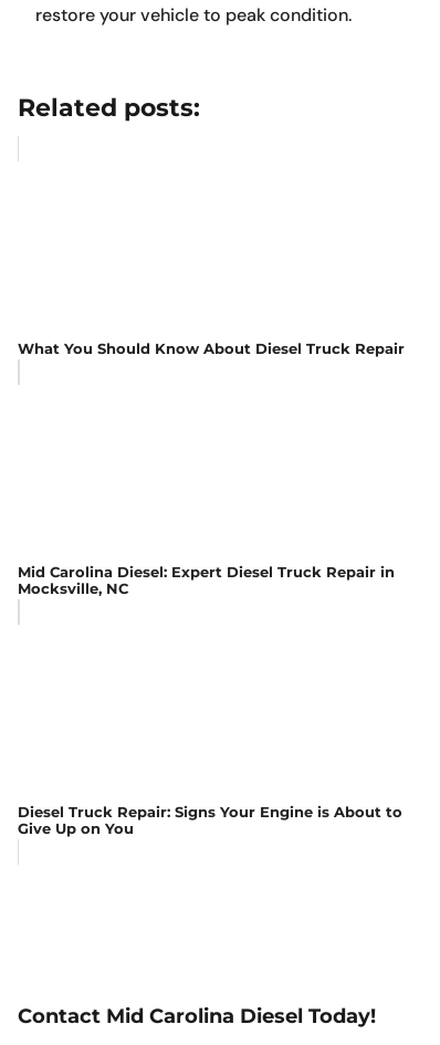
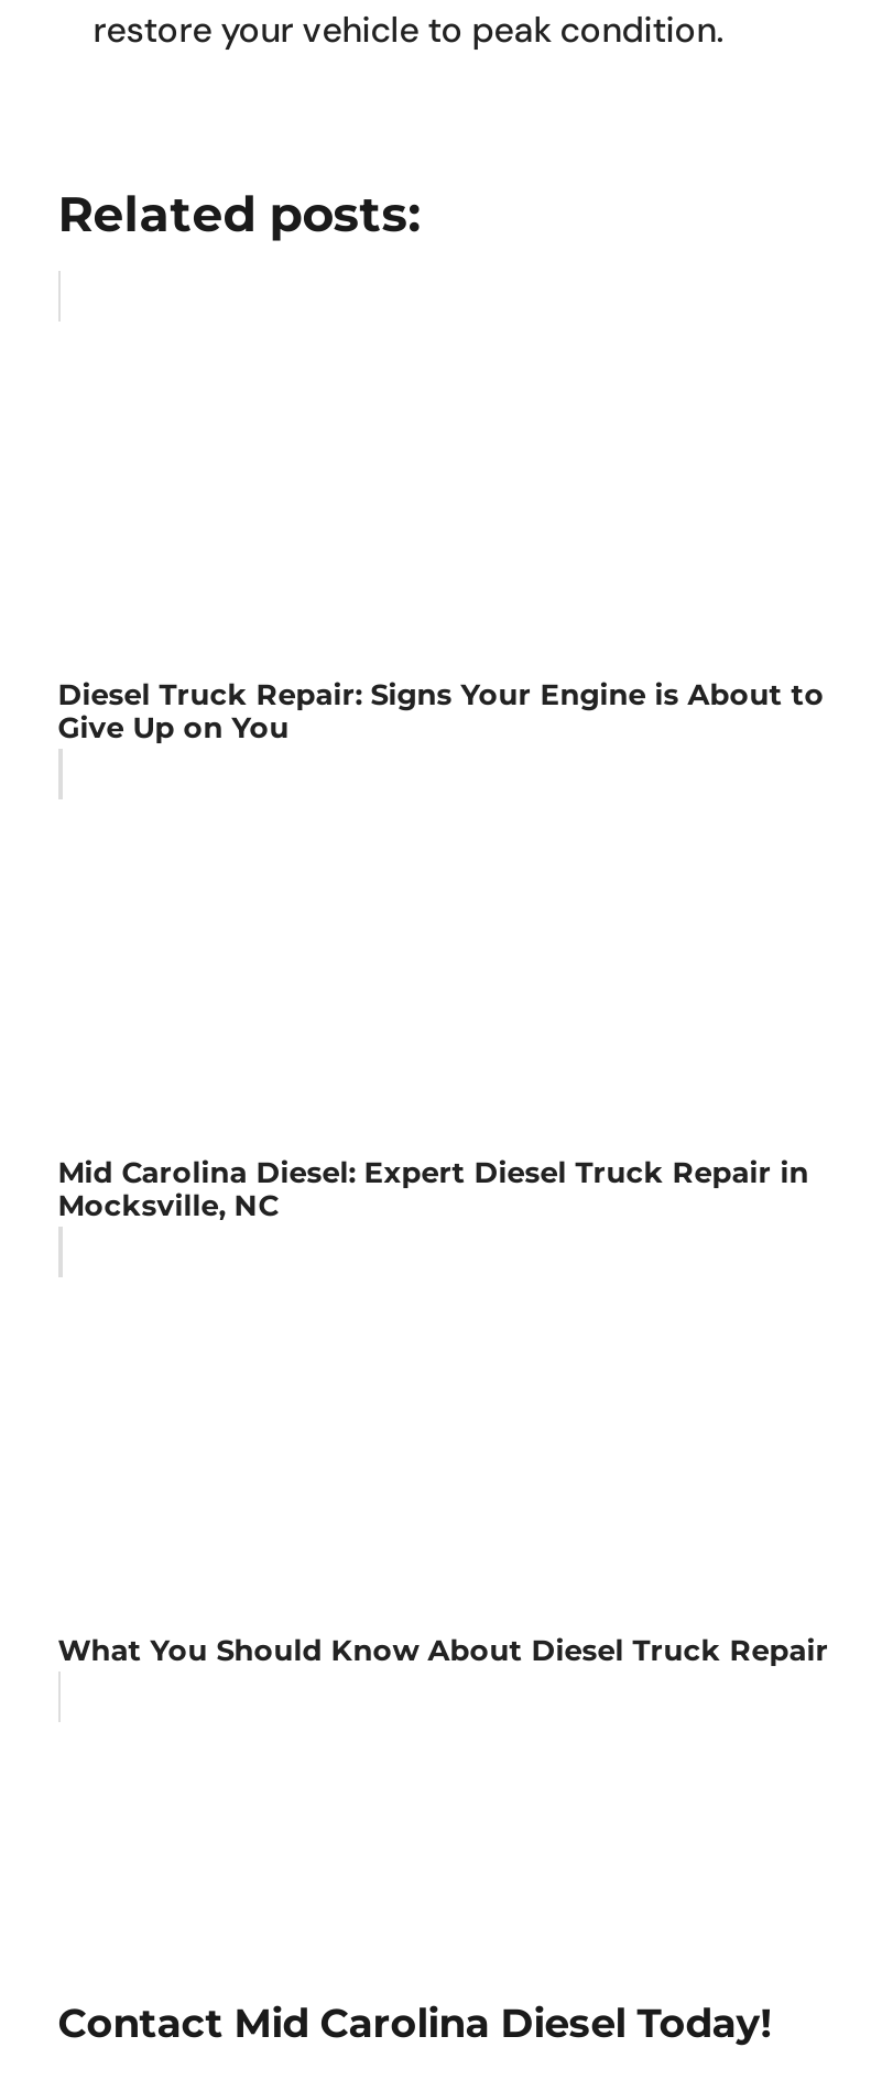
moved [17,339,404,357] -> [58,1631,829,1667]: What You Should Know About Diesel Truck Repair
moved [17,803,402,837] -> [58,676,824,744]: Diesel Truck Repair: Signs Your Engine is About to | Give Up on You

